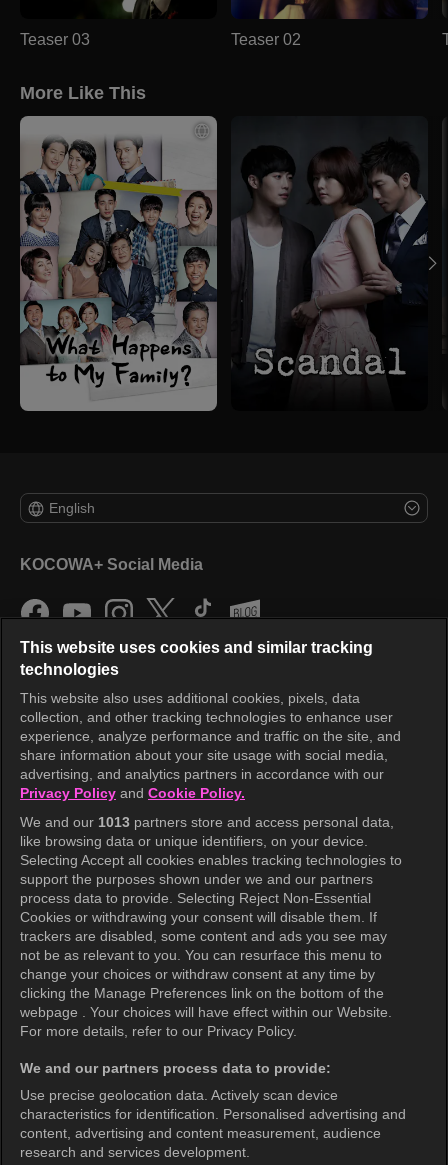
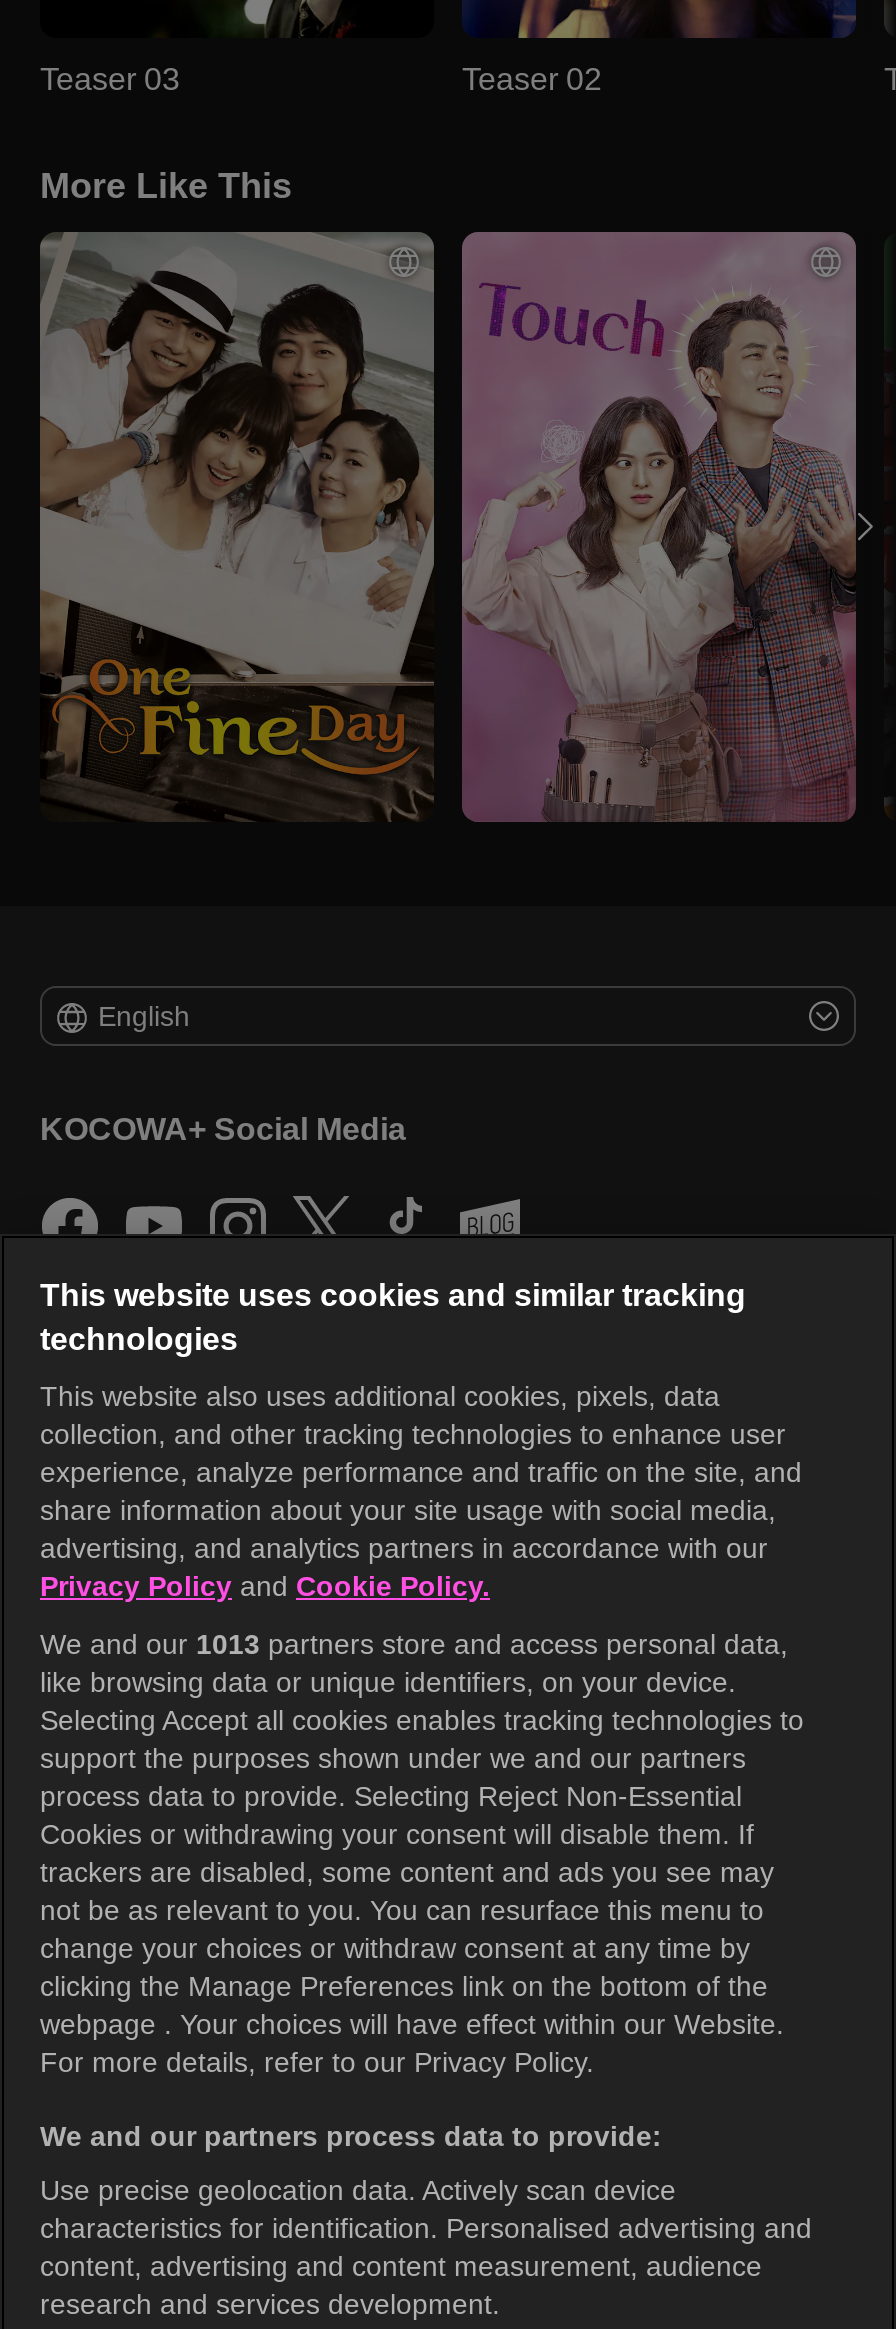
[19,116,218,412] [image] -> [38,232,434,822] [image]
[231,116,429,411] [image] -> [460,230,858,824] [image]

